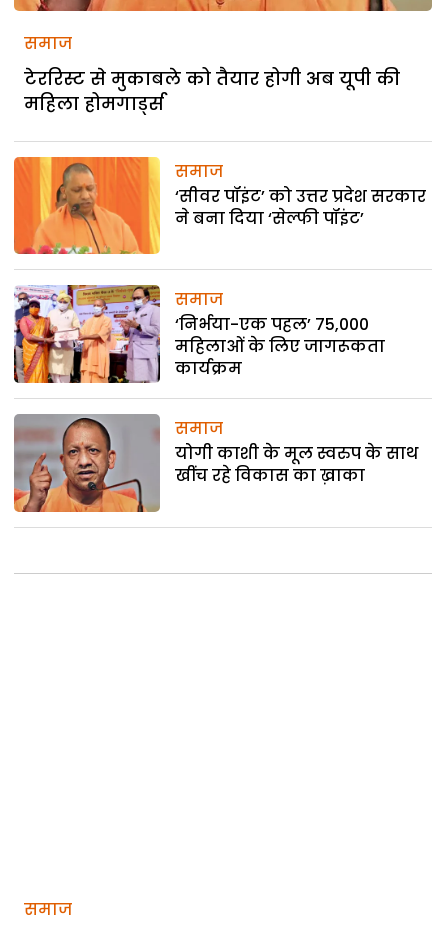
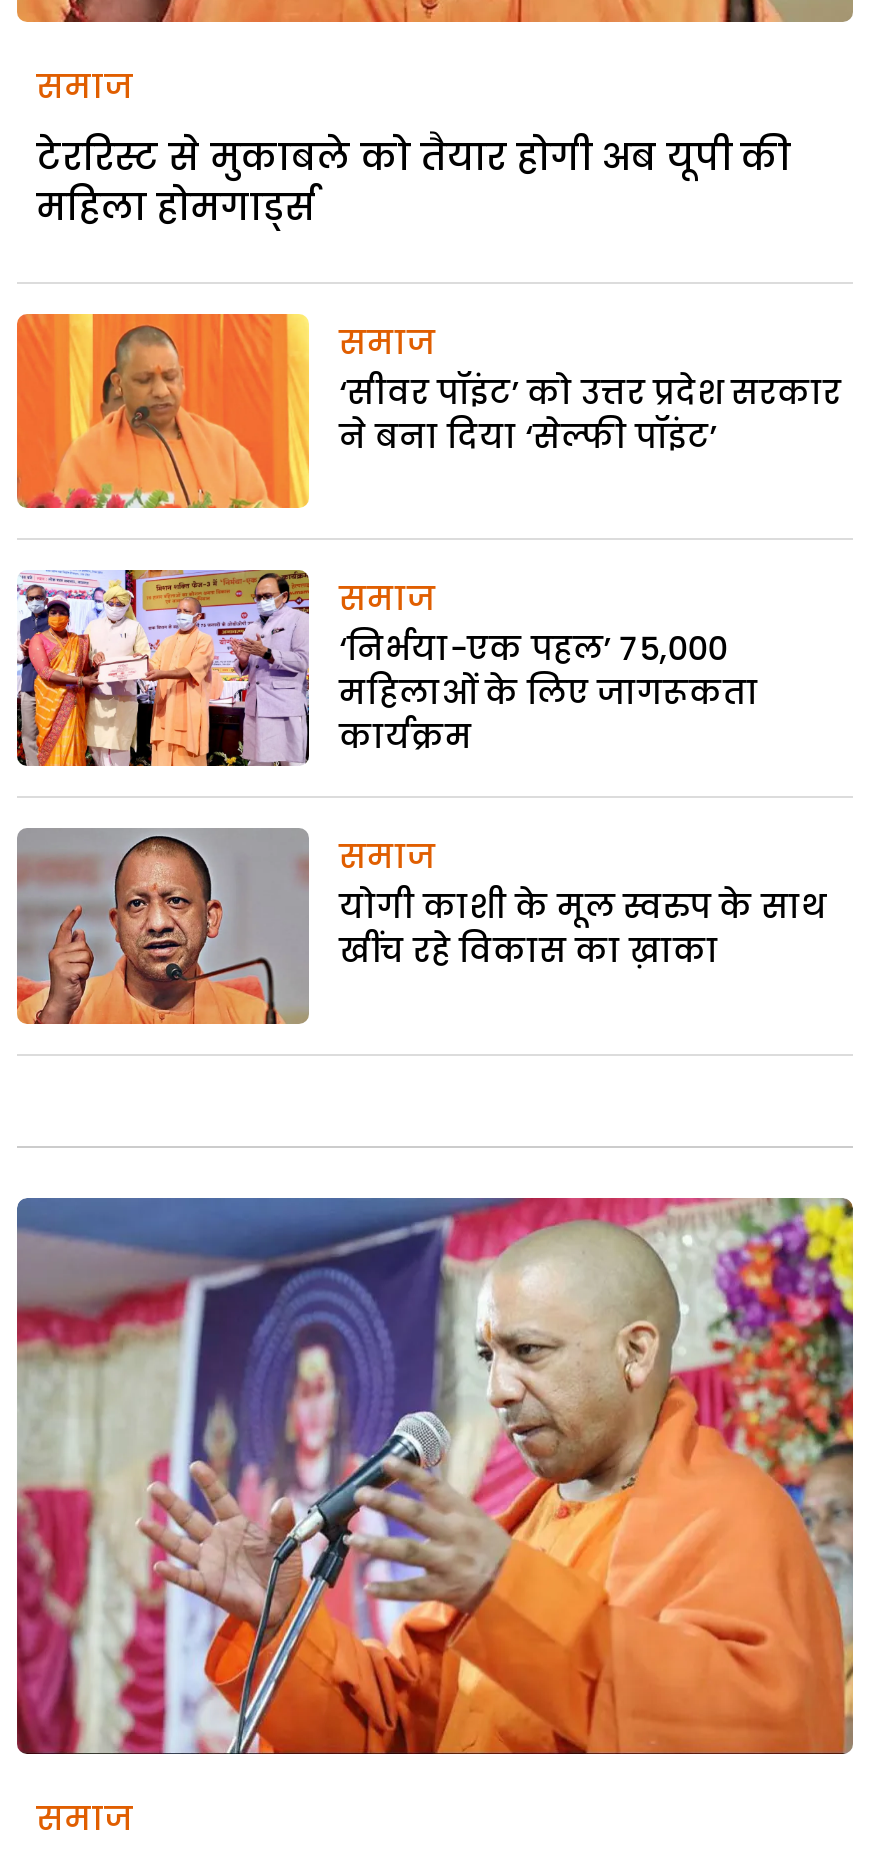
none -> [15,1196,855,1756] [image]

